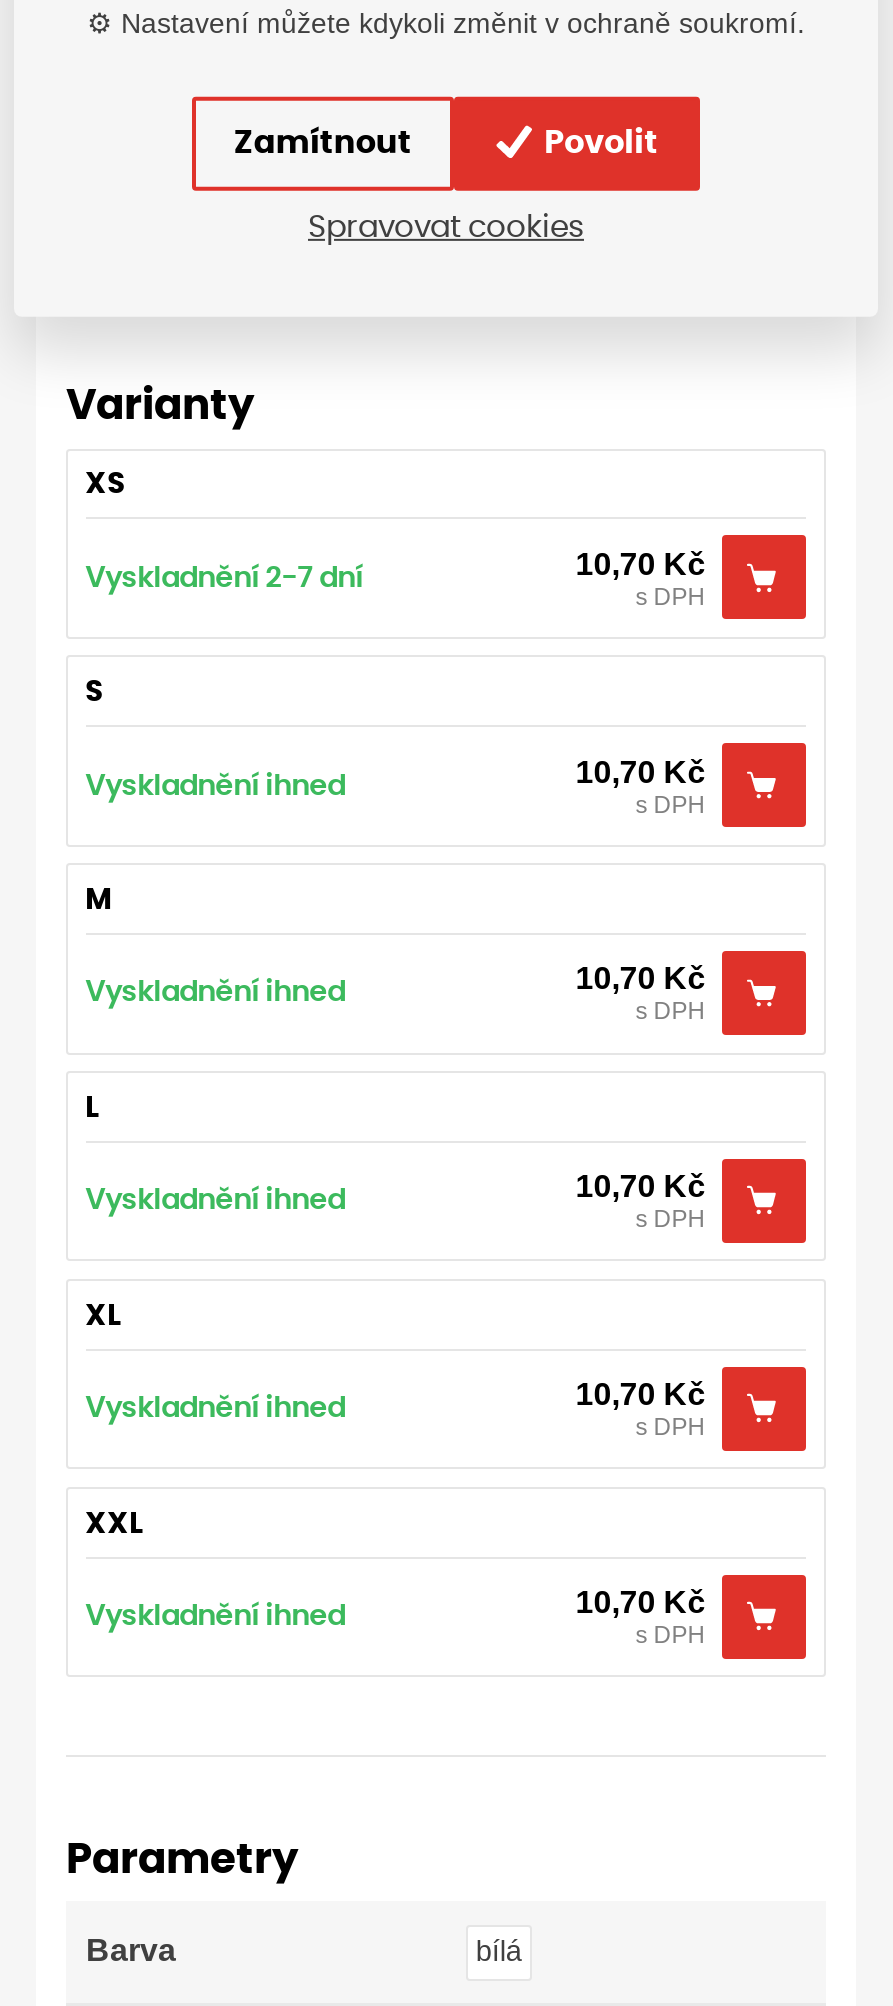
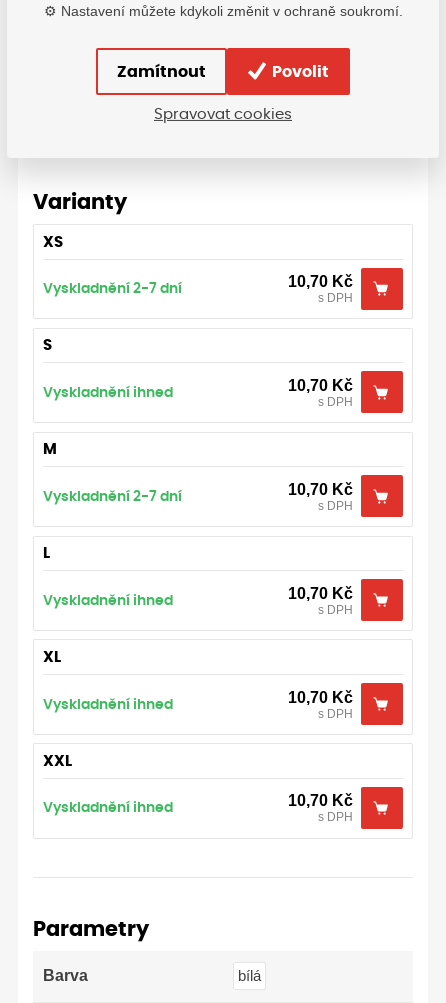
[85,978,345,1008] Vyskladnění ihned -> [43,489,182,504] Vyskladnění 2-7 dní

